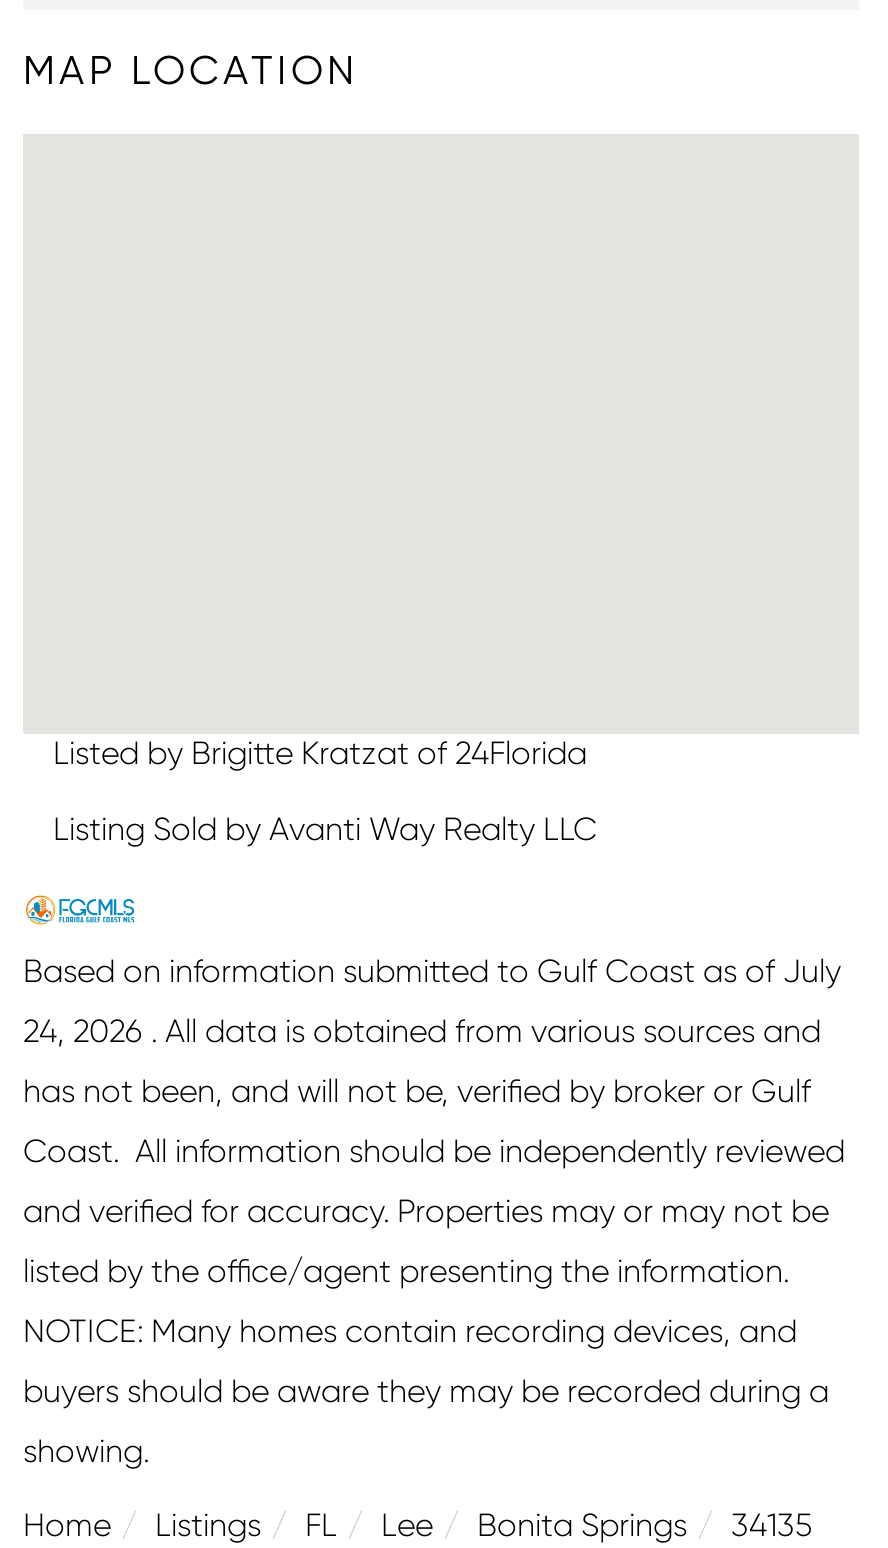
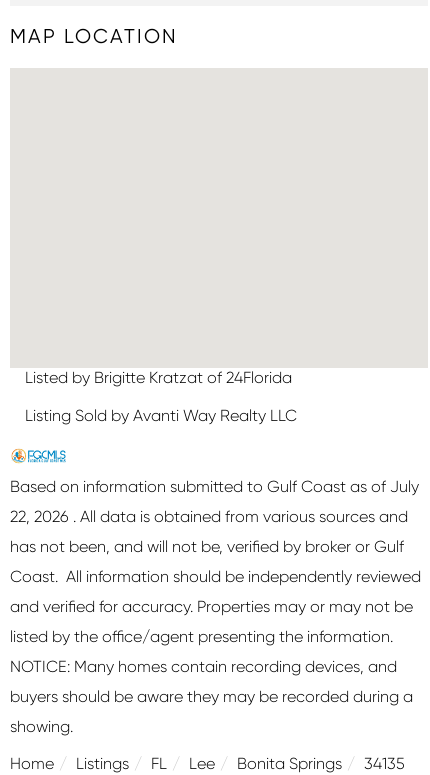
[23,1011,821,1049] 24, 2026 . All data is obtained from various sources and -> [10,507,408,526] 22, 2026 . All data is obtained from various sources and

